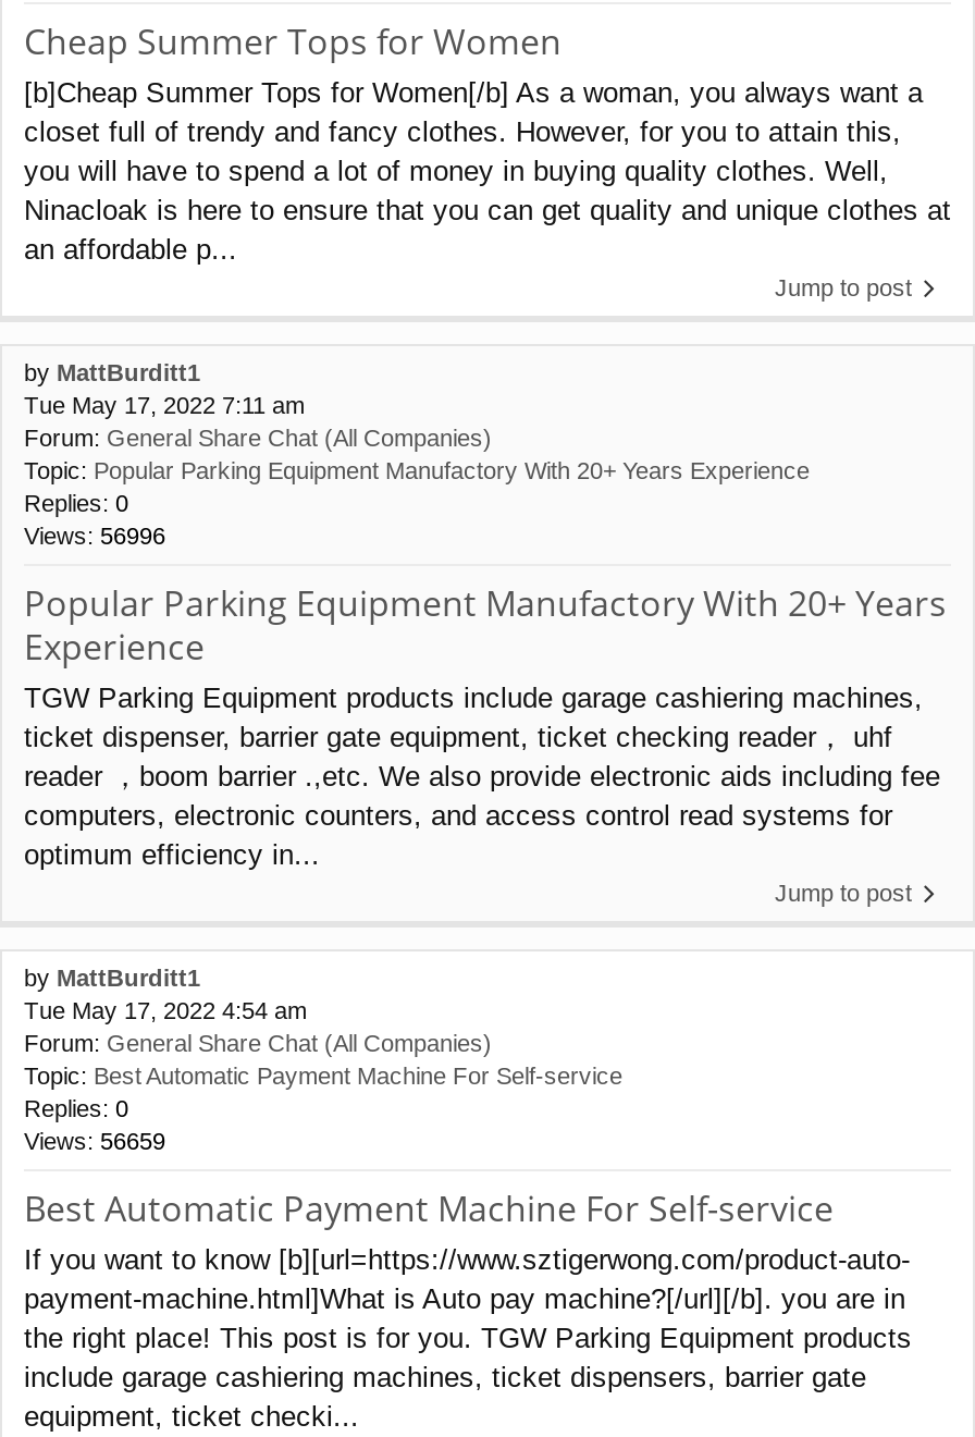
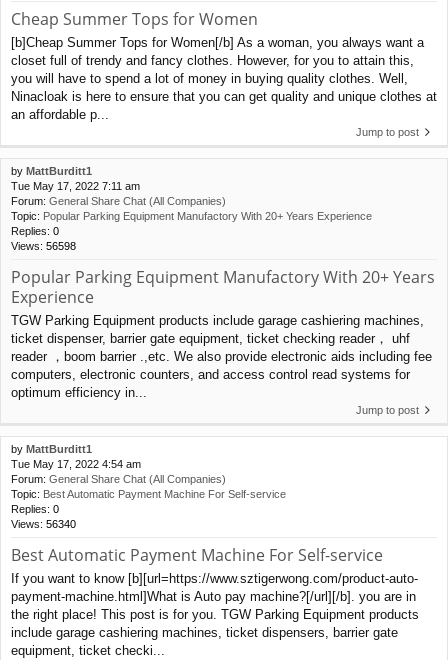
[24,523,165,549] Views: 56996 -> [11,240,76,252] Views: 56598
[24,1128,165,1154] Views: 56659 -> [11,518,76,530] Views: 56340

